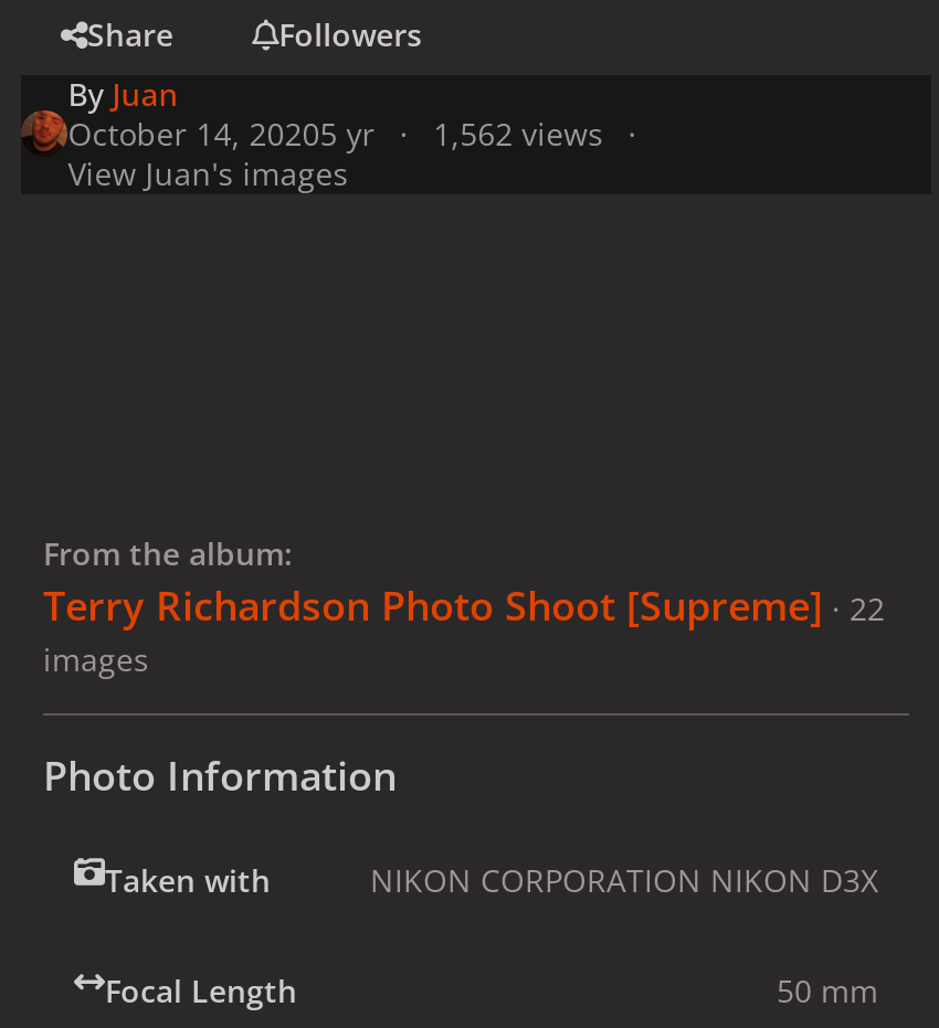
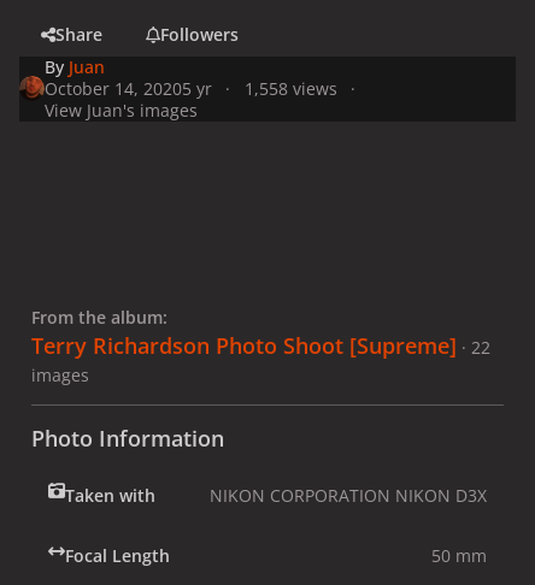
[68,112,603,153] October 14, 20205 yr 1,562 views -> [45,76,337,99] October 14, 20205 yr 1,558 views

